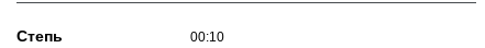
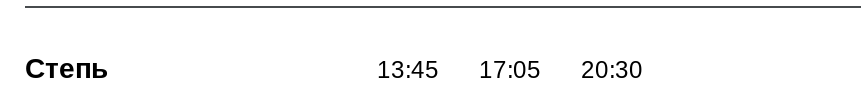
[190,29,224,45] 00:10 -> [377,56,643,84] 13:45 | 17:05 | 20:30

